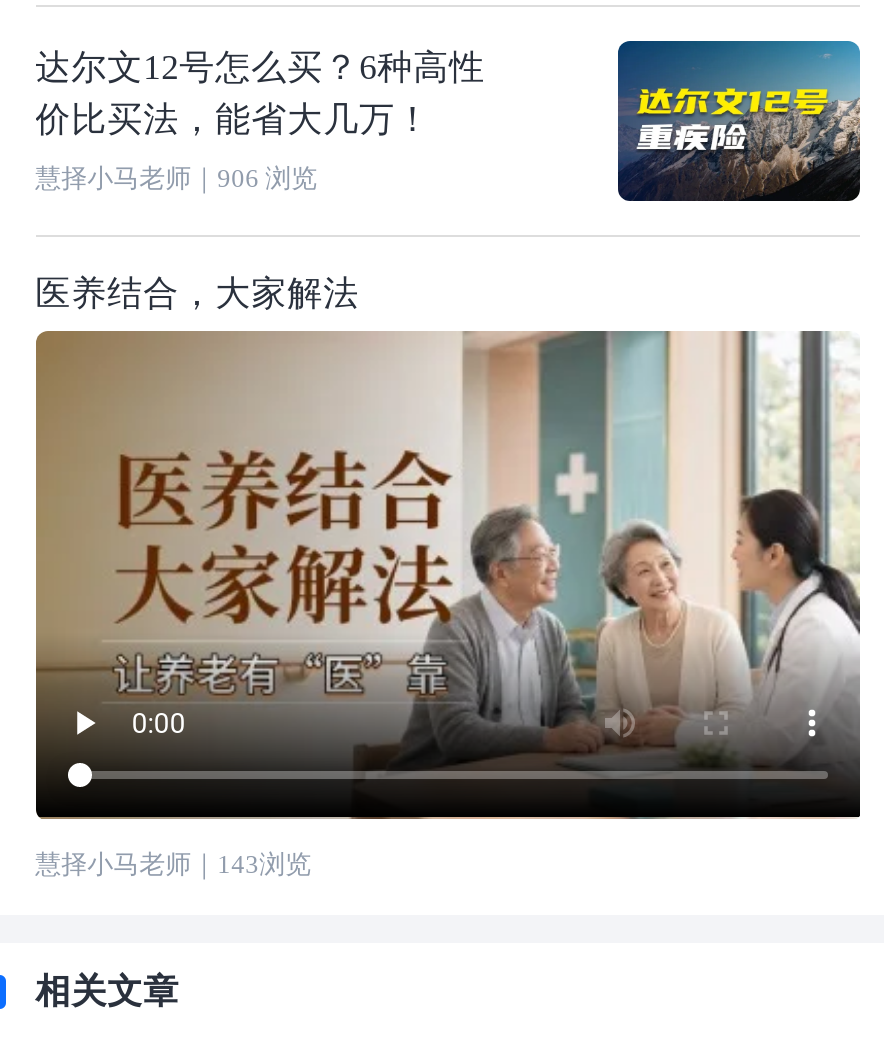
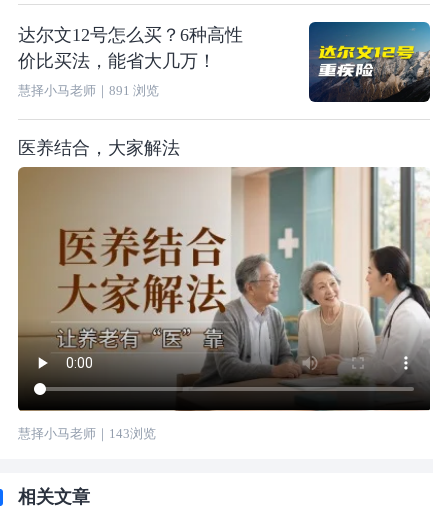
[35,163,317,193] 慧择小马老师｜906浏览 -> [18,83,159,98] 慧择小马老师｜891浏览

